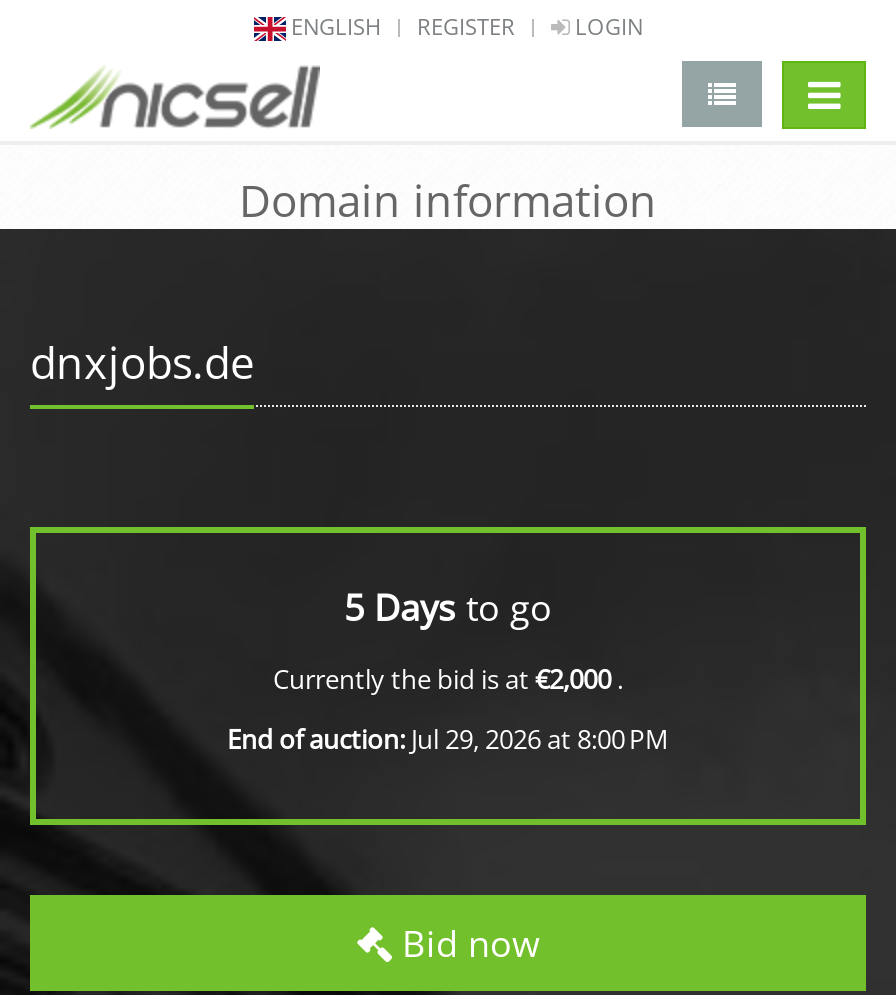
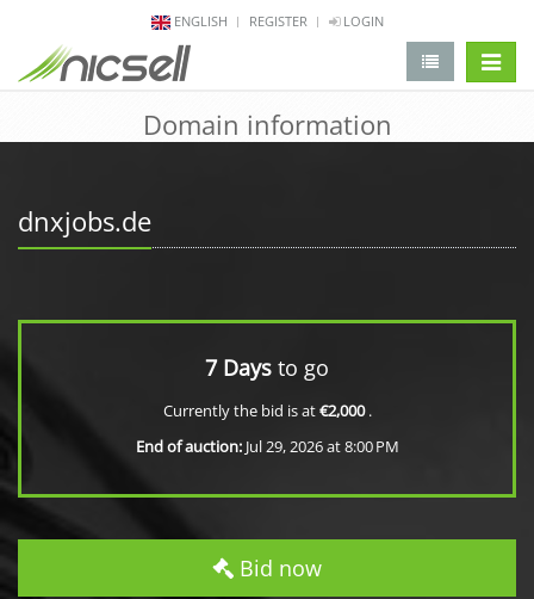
[344,583,552,631] 5 Days to go -> [205,353,329,382] 7 Days to go

